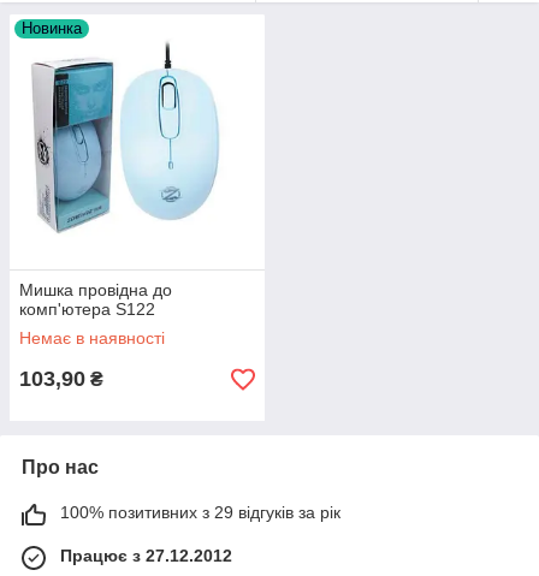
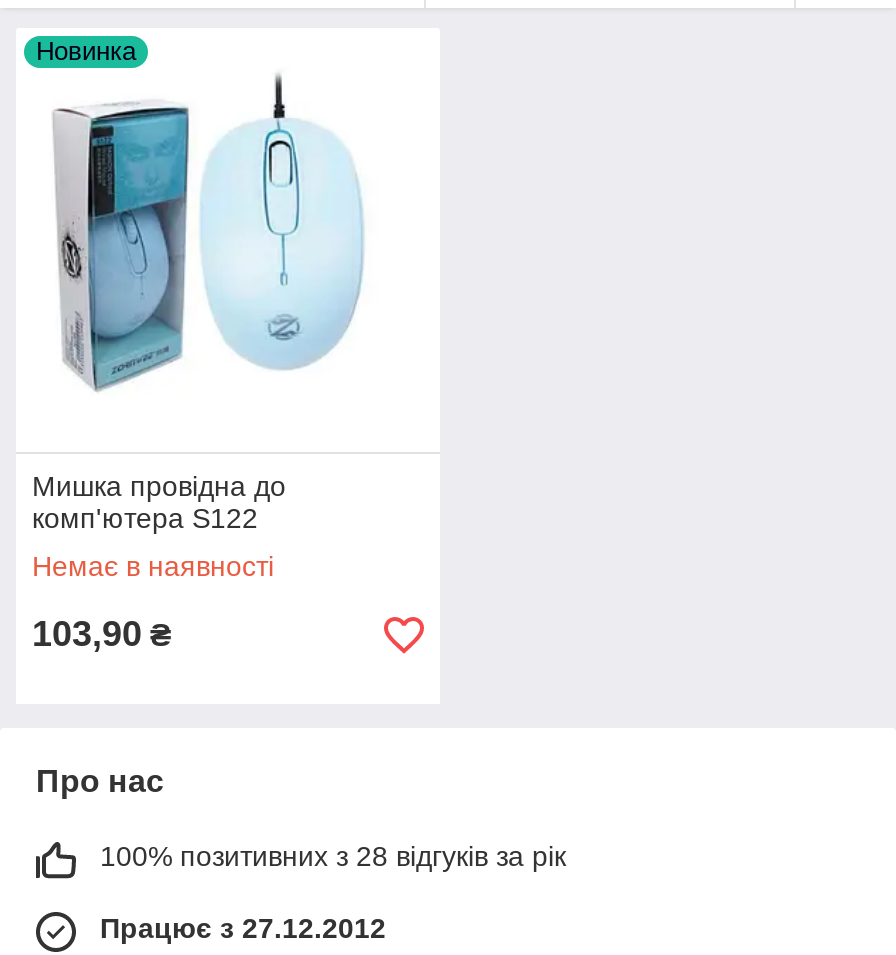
[60,503,340,522] 100% позитивних з 29 відгуків за рік -> [100,840,566,872] 100% позитивних з 28 відгуків за рік

